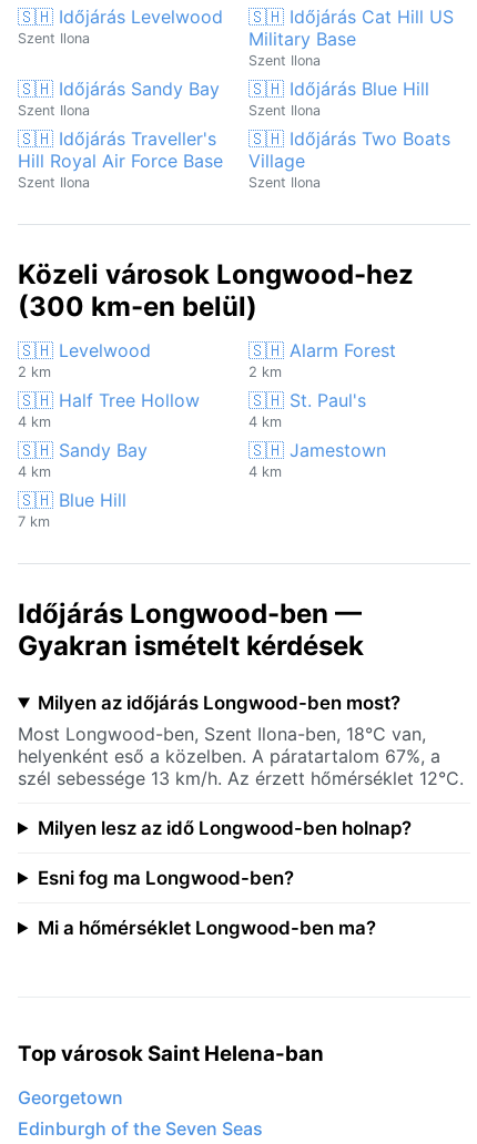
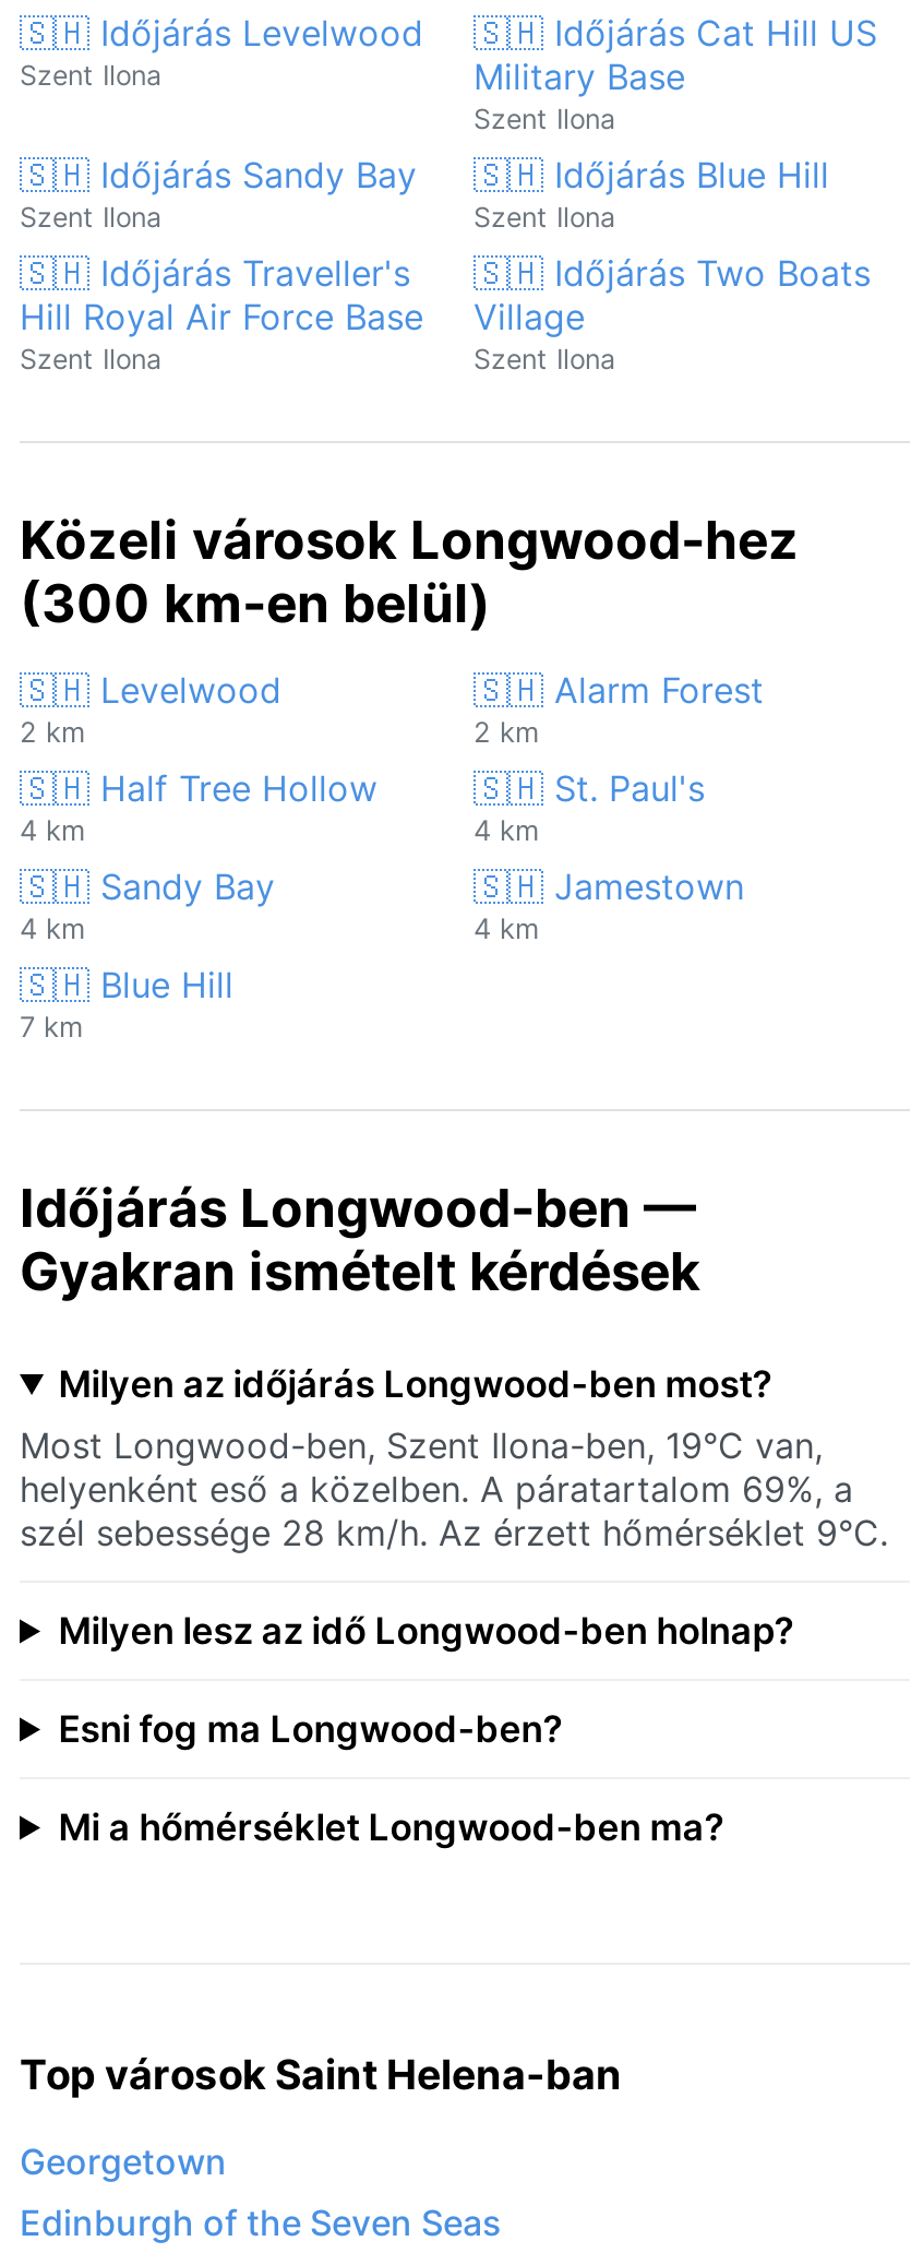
[18,723,426,745] Most Longwood-ben, Szent Ilona-ben, 18°C van, -> [20,1423,823,1467] Most Longwood-ben, Szent Ilona-ben, 19°C van,
[18,745,440,767] helyenként eső a közelben. A páratartalom 67%, a -> [20,1467,853,1510] helyenként eső a közelben. A páratartalom 69%, a
[18,767,464,789] szél sebessége 13 km/h. Az érzett hőmérséklet 12°C. -> [20,1510,888,1554] szél sebessége 28 km/h. Az érzett hőmérséklet 9°C.

